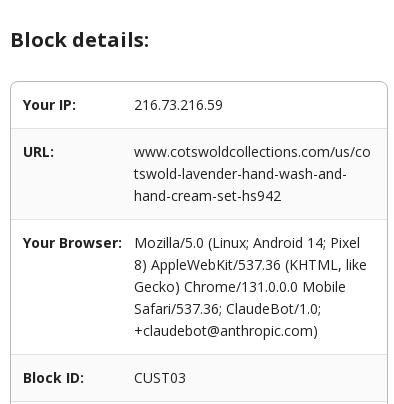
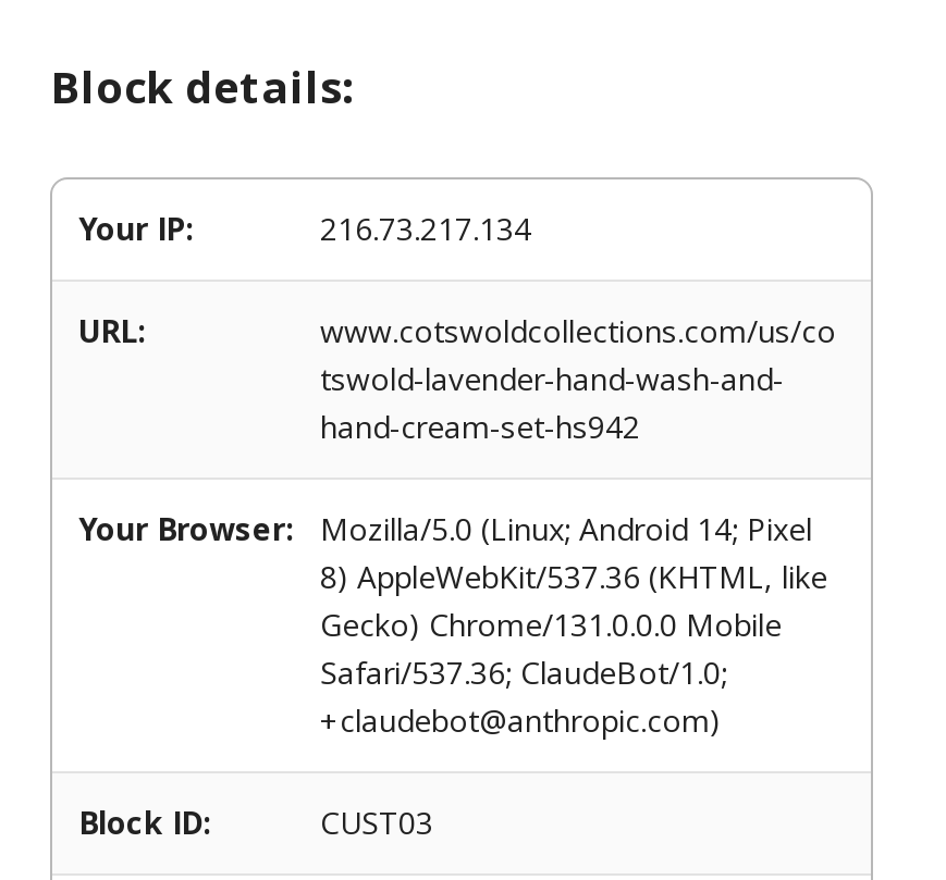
[134,95,223,114] 216.73.216.59 -> [320,208,531,249] 216.73.217.134

